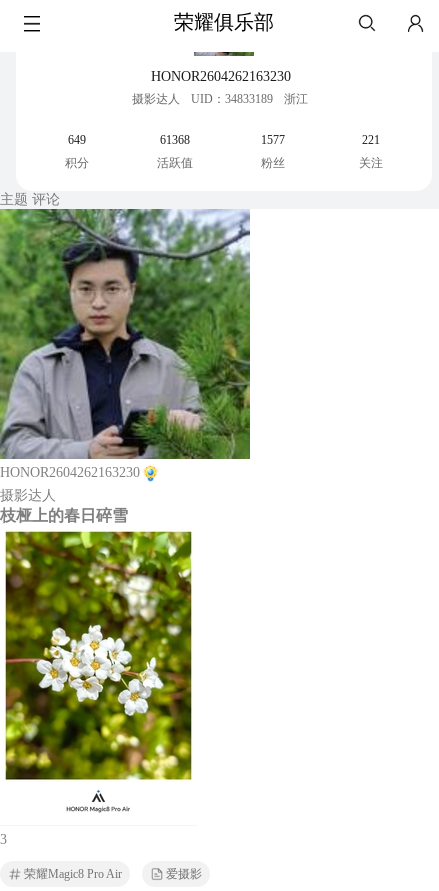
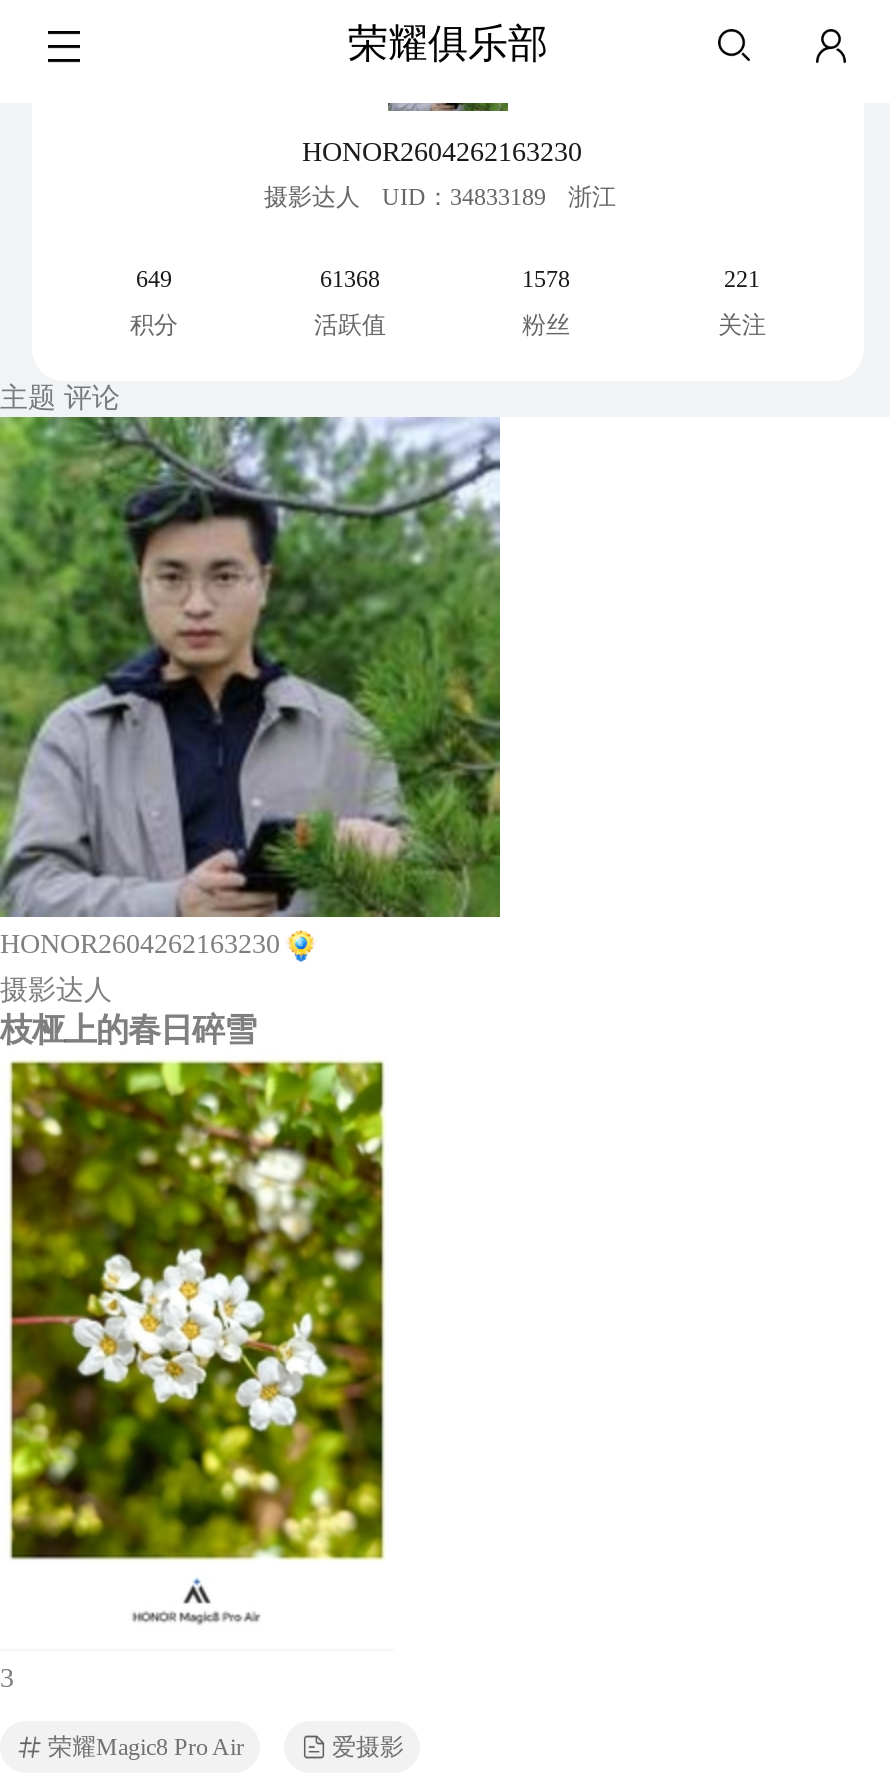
[261,133,285,147] 1577 -> [522,265,570,293] 1578

